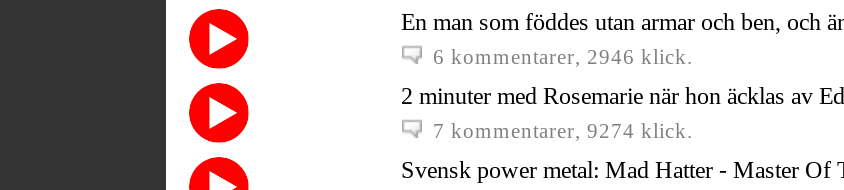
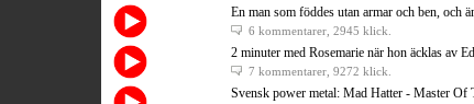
[433,46,693,68] 6 kommentarer, 2946 klick. -> [248,25,391,37] 6 kommentarer, 2945 klick.
[433,120,693,142] 7 kommentarer, 9274 klick. -> [248,66,391,78] 7 kommentarer, 9272 klick.

